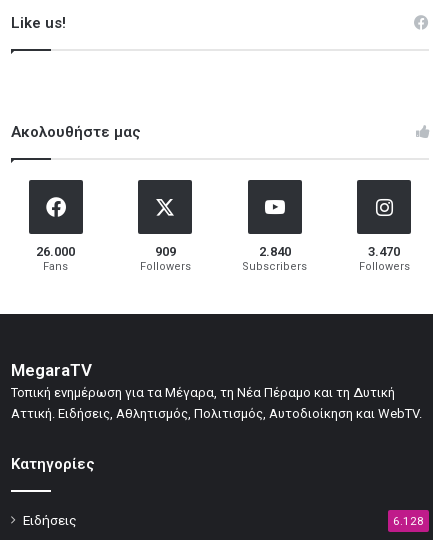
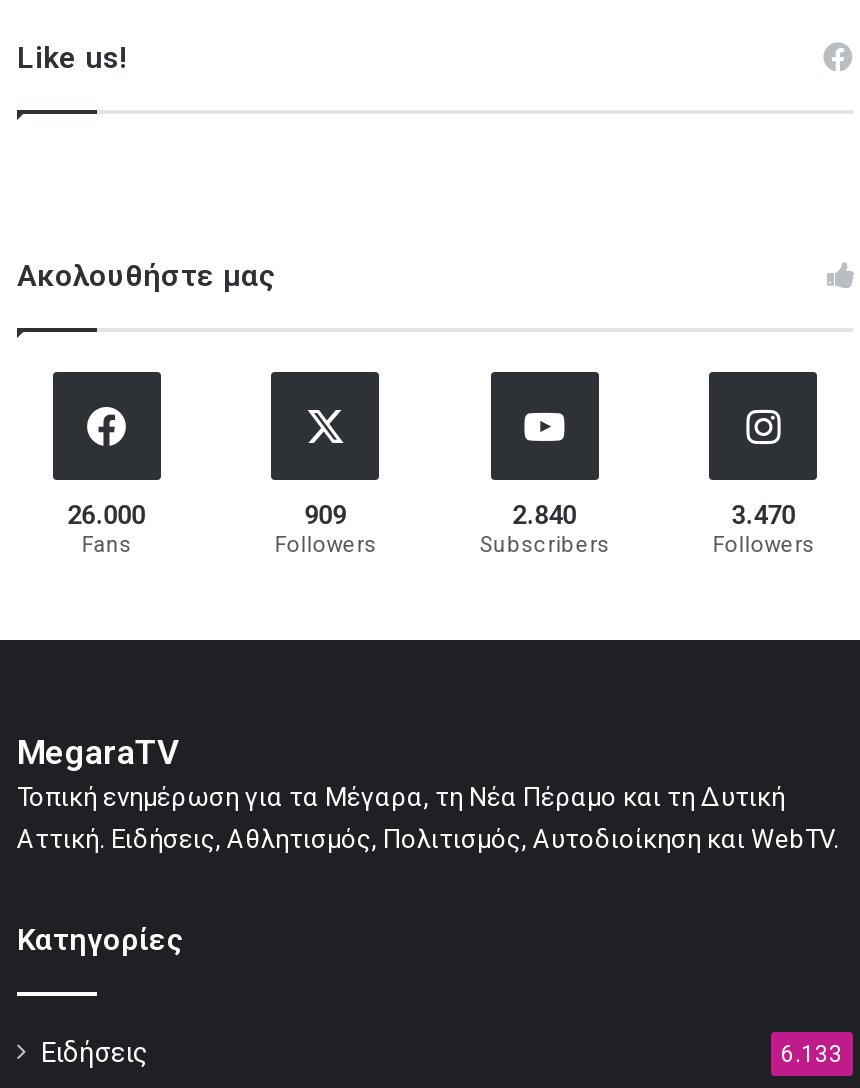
[393,514,424,528] 6.128 -> [781,1040,843,1068] 6.133

